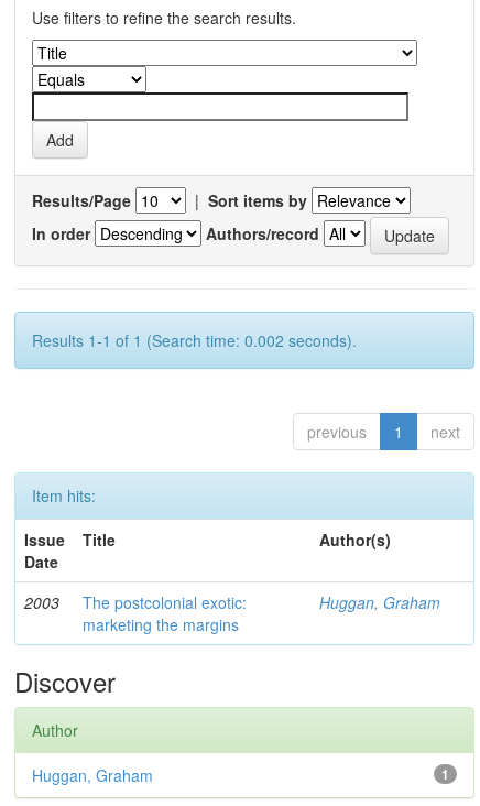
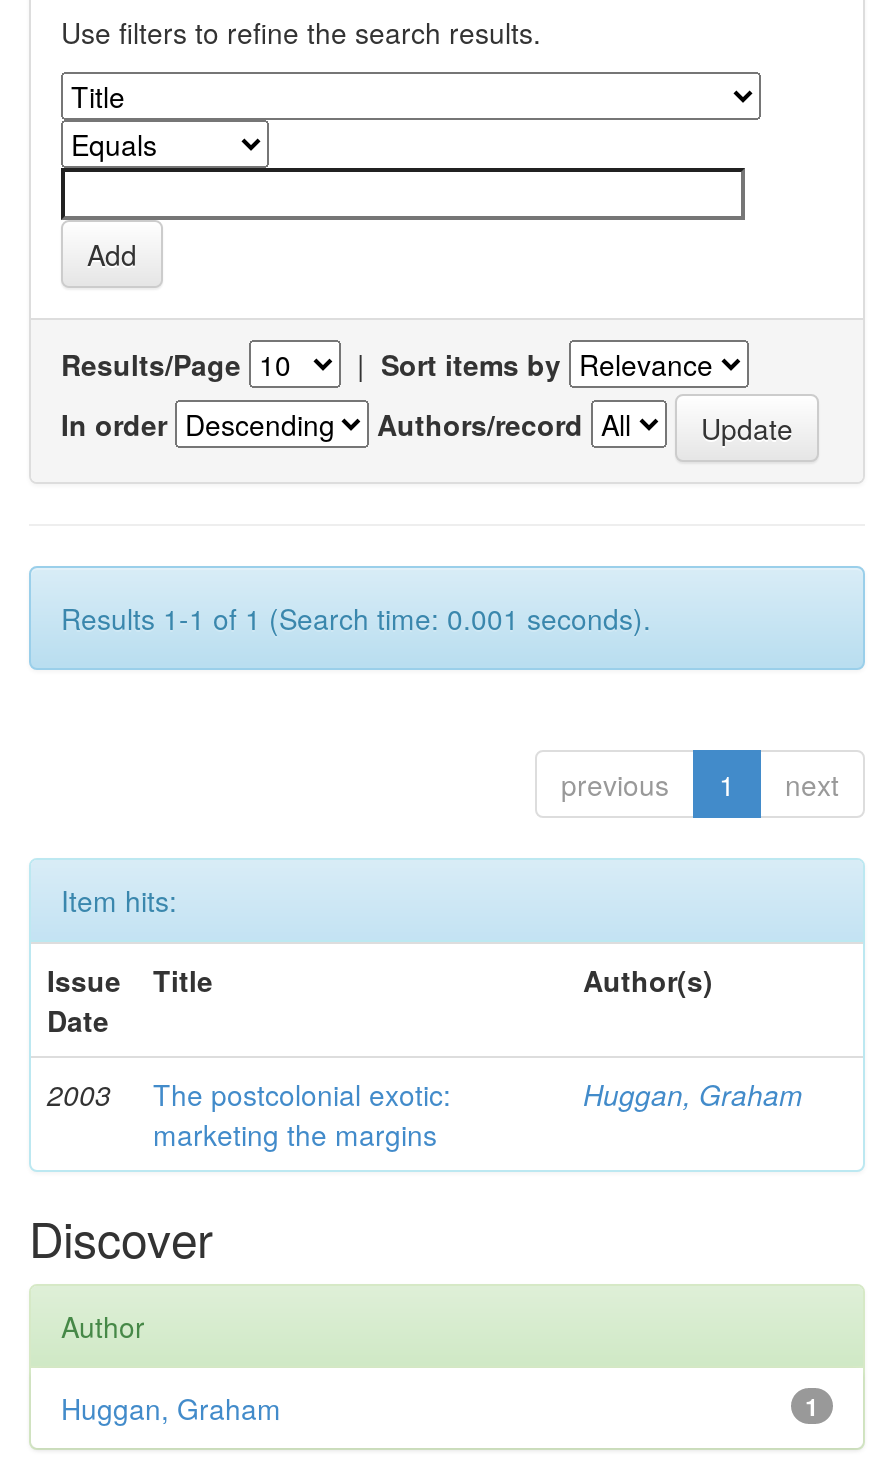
[32,329,357,351] Results 1-1 of 1 (Search time: 0.002 seconds). -> [61,598,651,638] Results 1-1 of 1 (Search time: 0.001 seconds).

